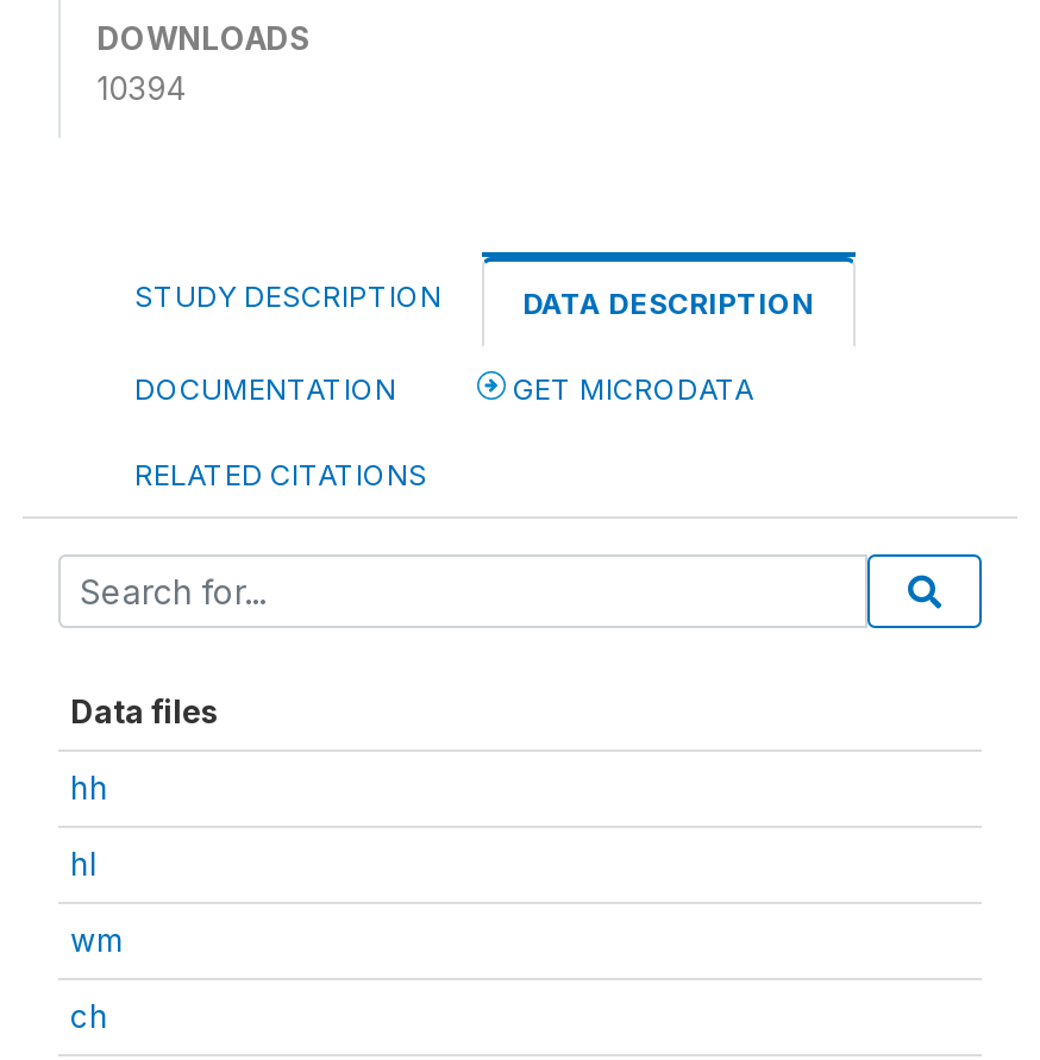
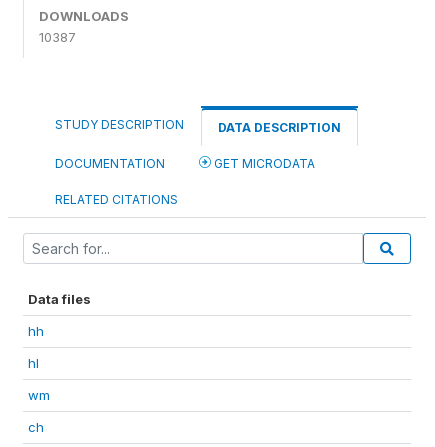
[96,69,184,107] 10394 -> [39,29,76,45] 10387

